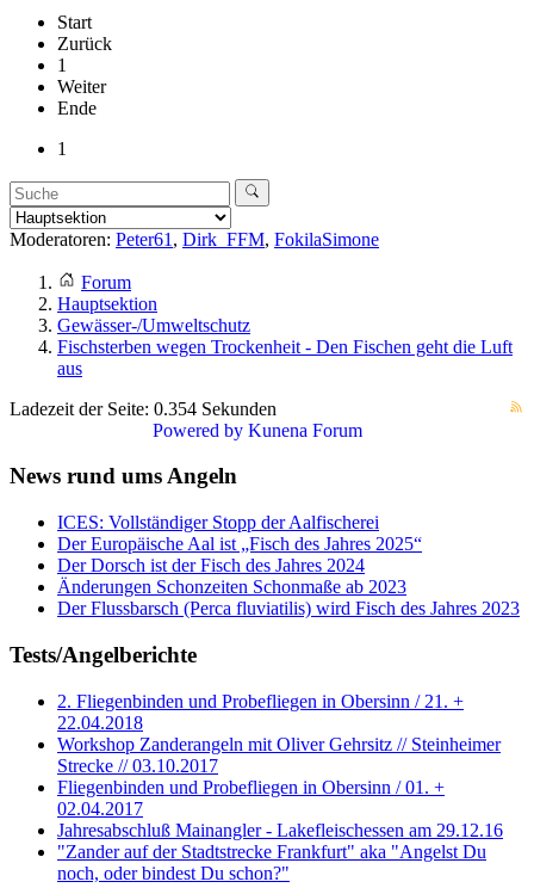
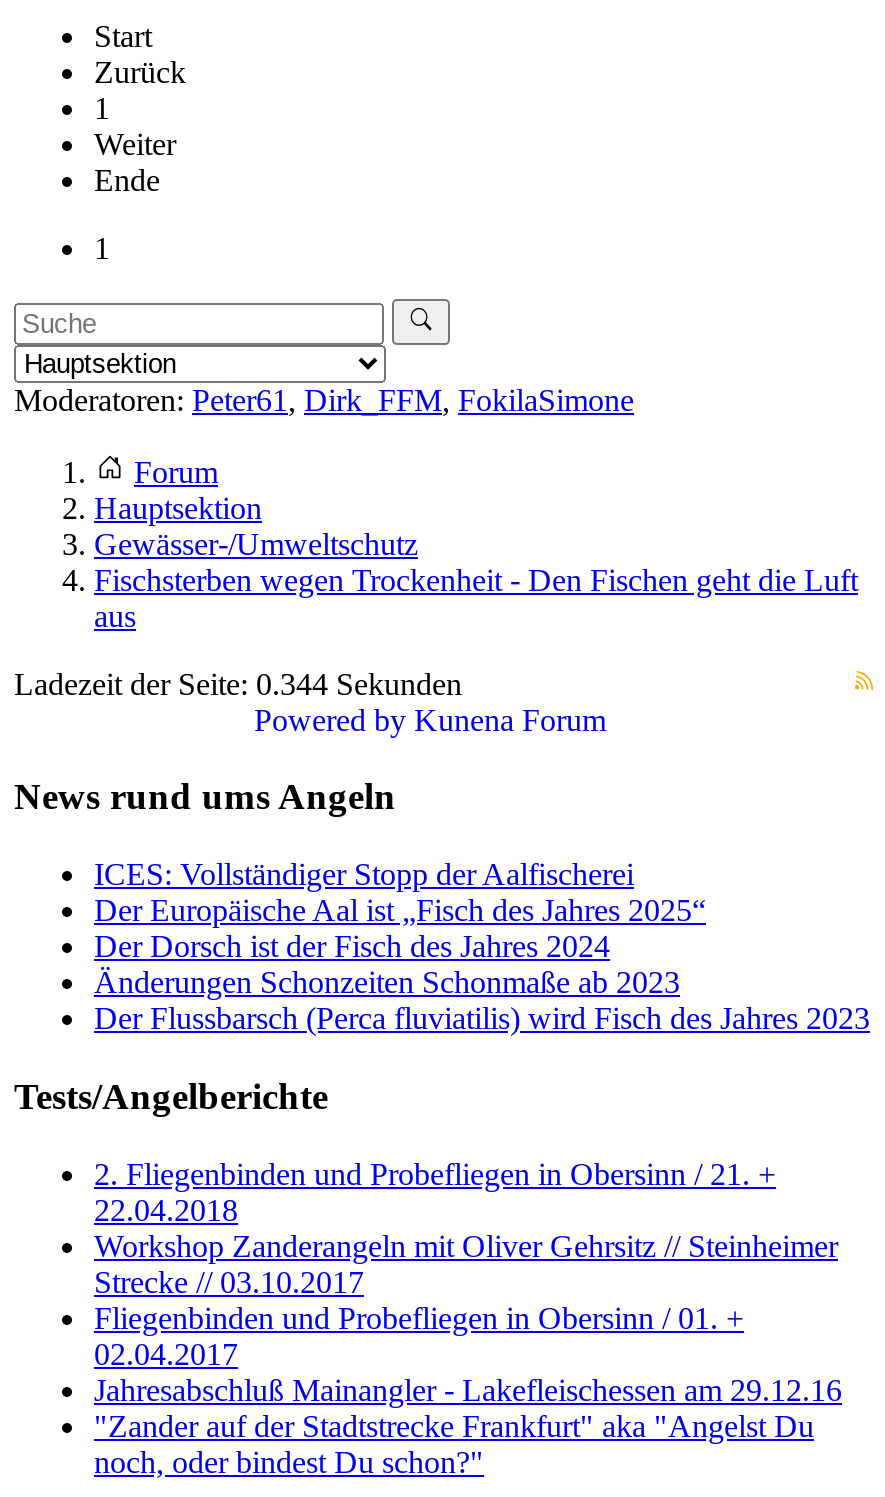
[10,398,277,419] Ladezeit der Seite: 0.354 Sekunden -> [14,666,462,700] Ladezeit der Seite: 0.344 Sekunden

